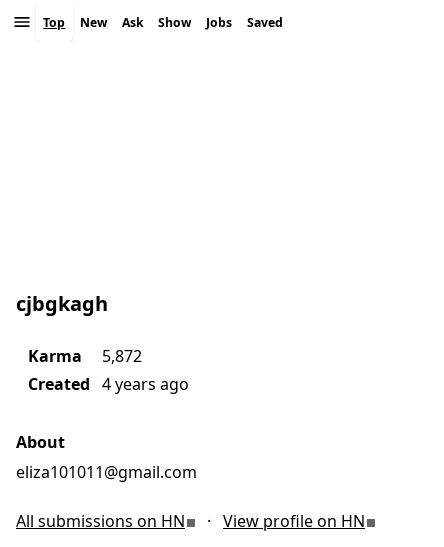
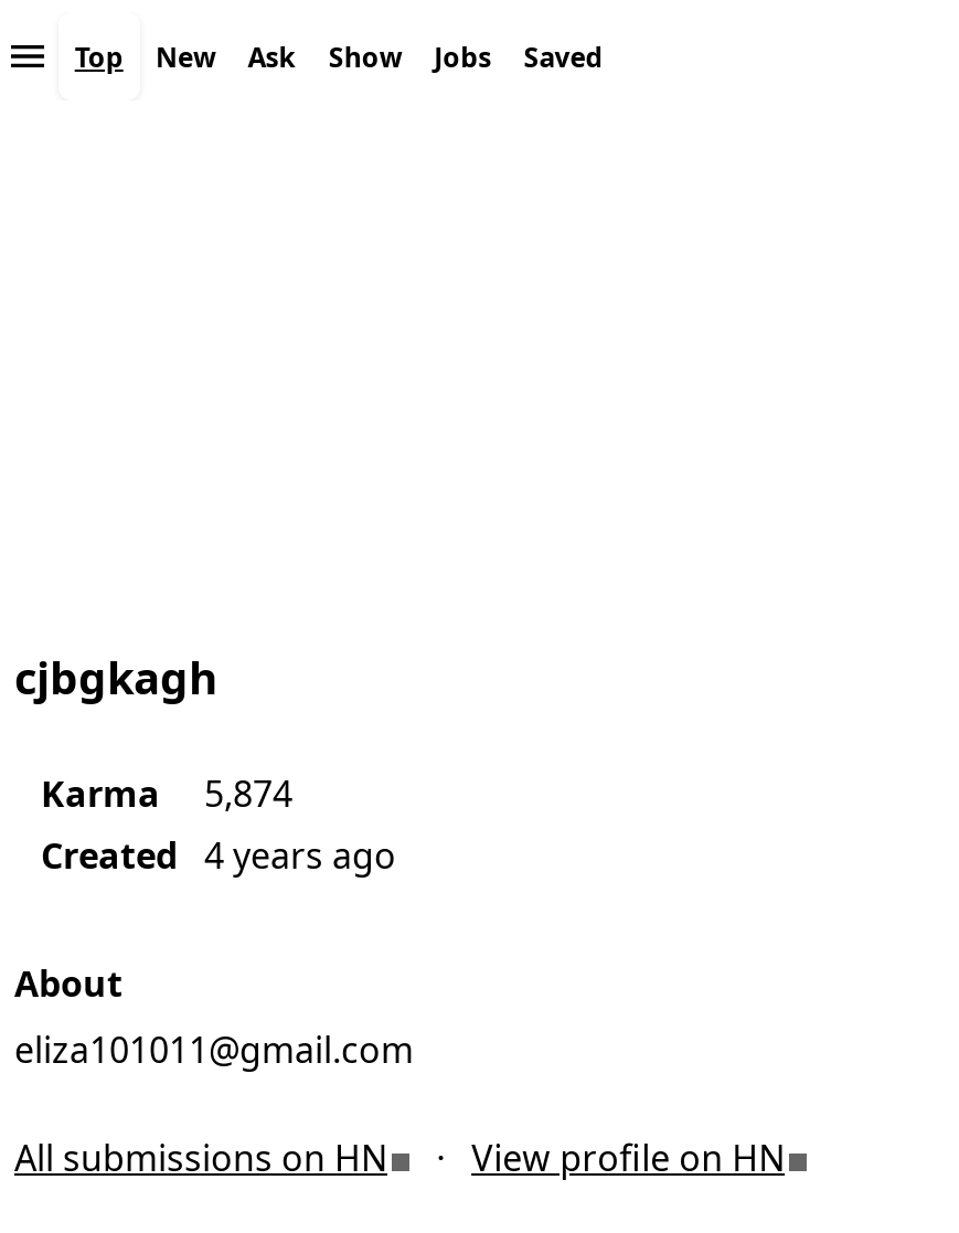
[28,345,142,367] Karma 5,872 -> [41,769,292,818] Karma 5,874

